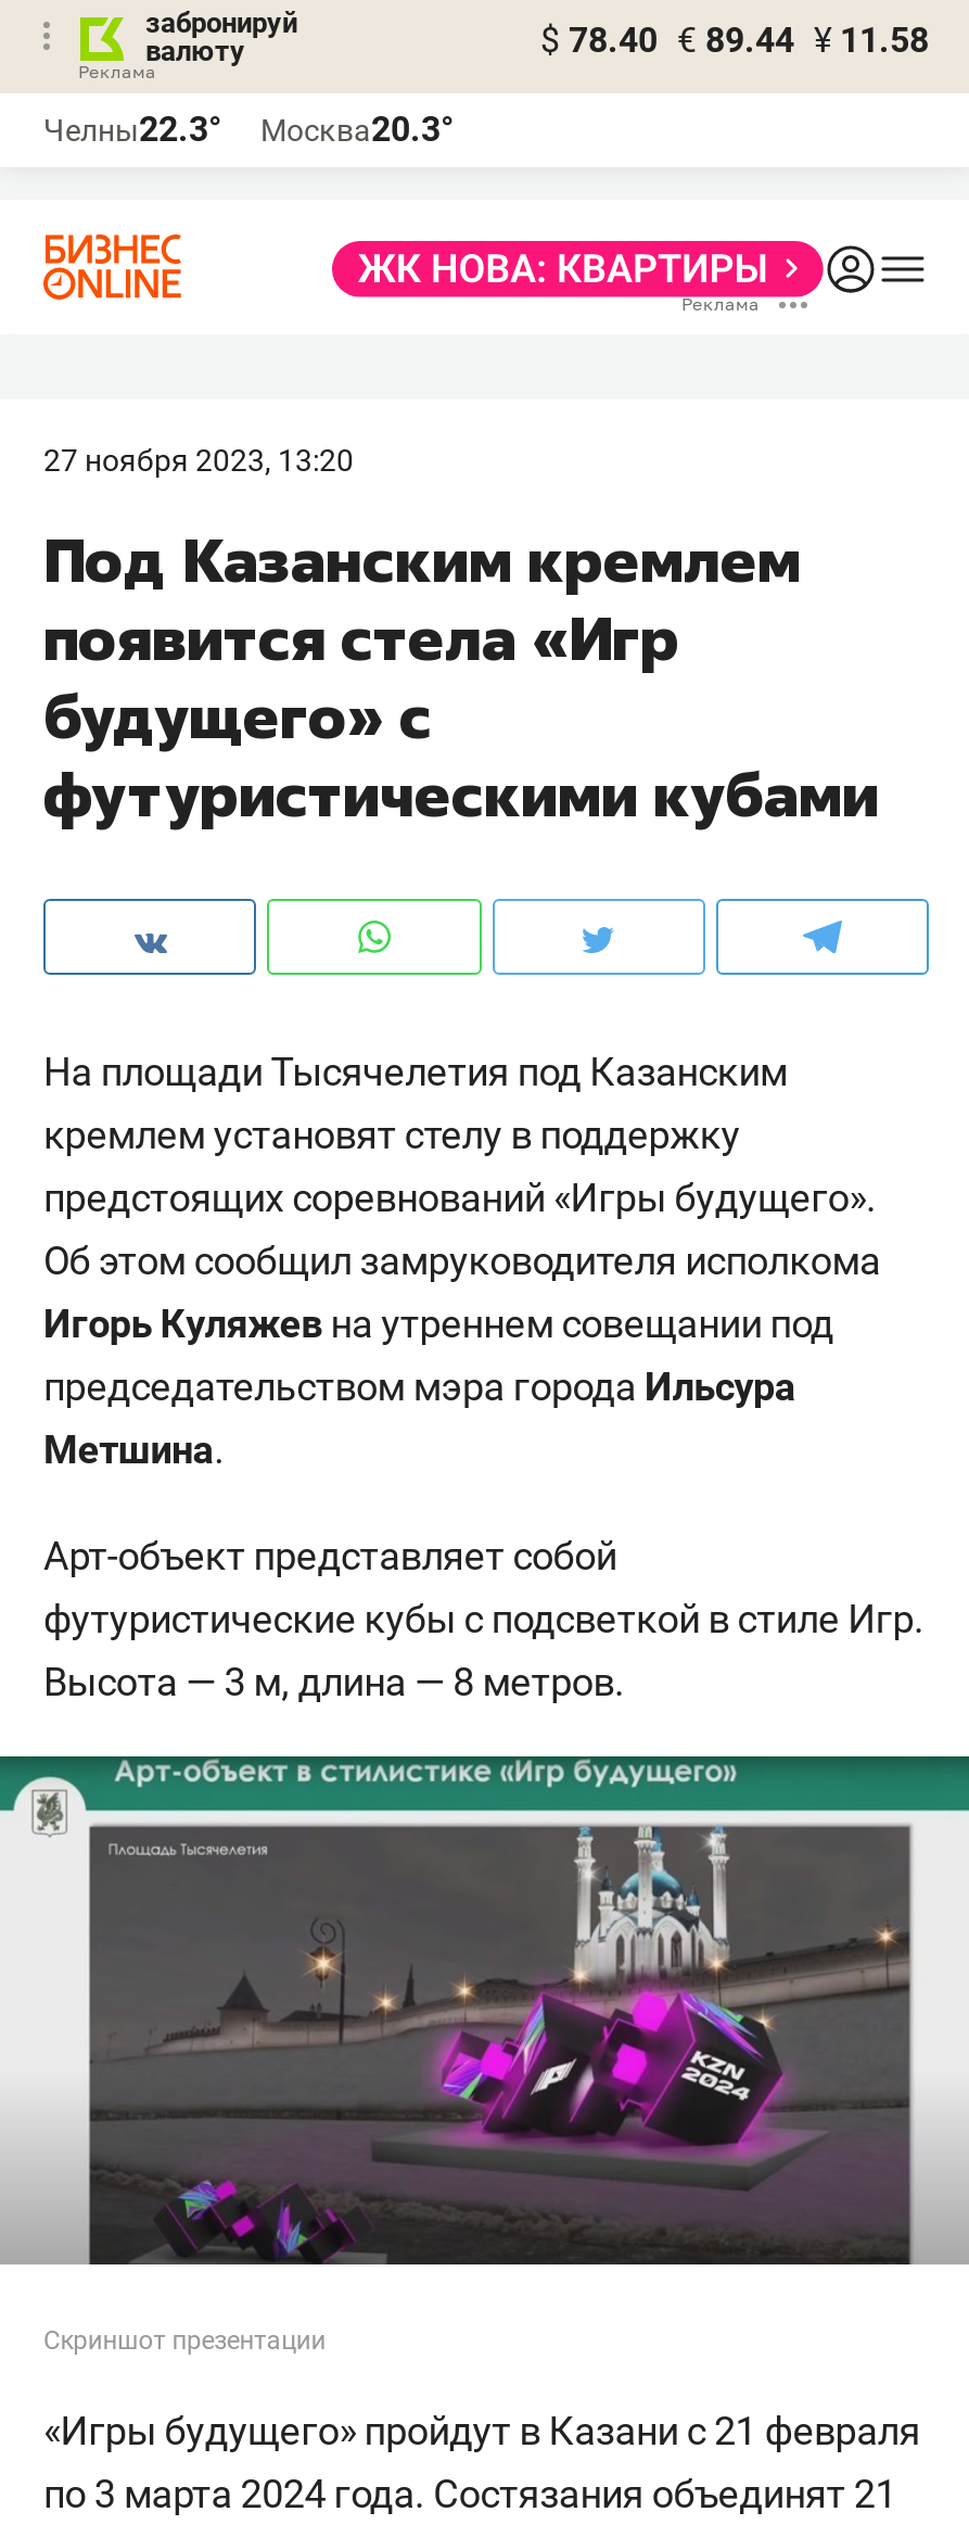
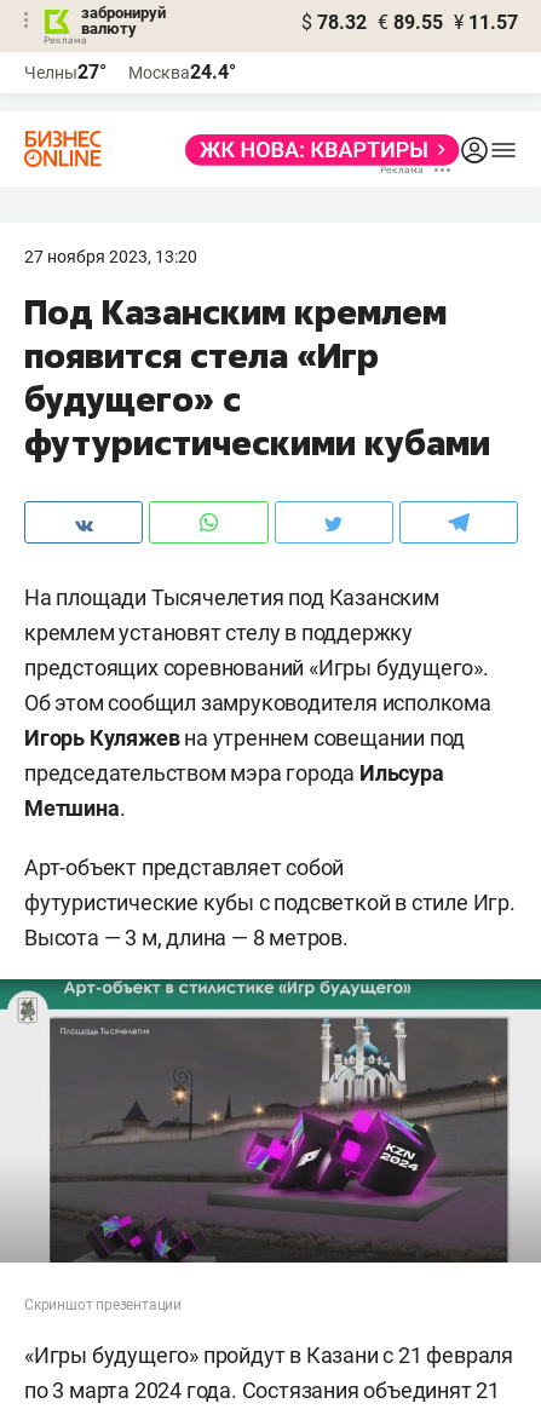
[540,20,929,61] $ 78.40 € 89.44 ¥ 11.58 -> [301,11,518,34] $ 78.32 € 89.55 ¥ 11.57
[43,109,221,150] Челны22.3° -> [24,61,107,84] Челны27°
[260,109,454,150] Москва20.3° -> [128,61,236,84] Москва24.4°

